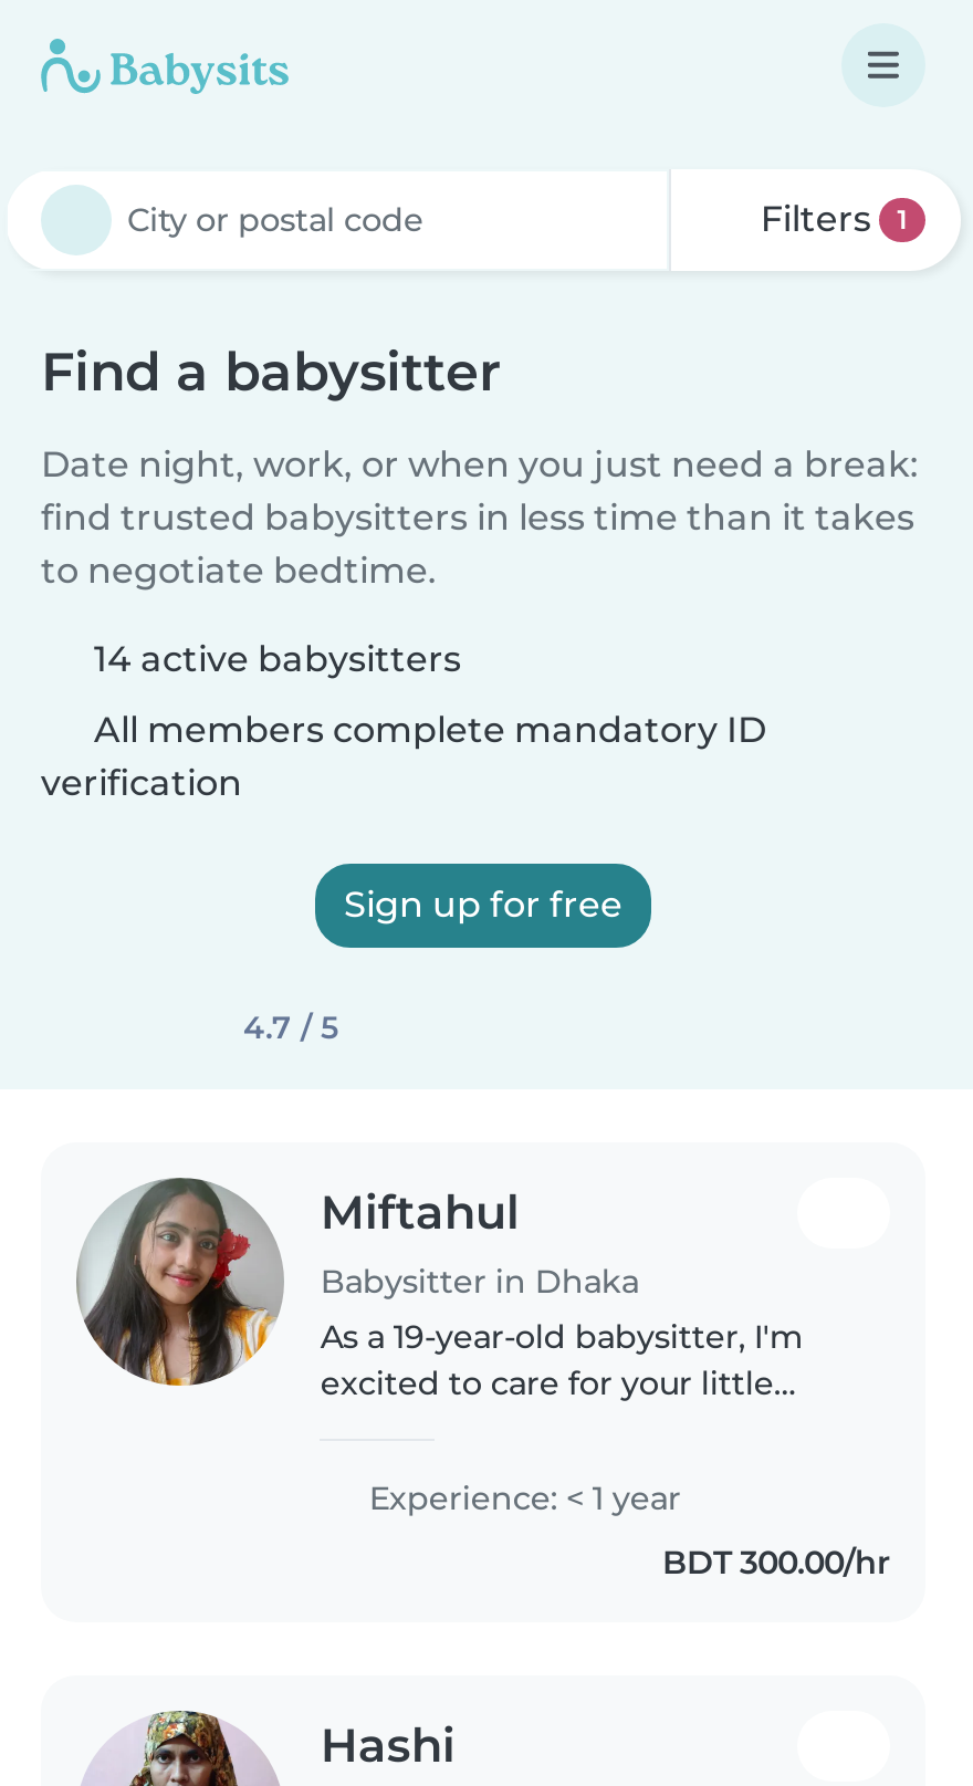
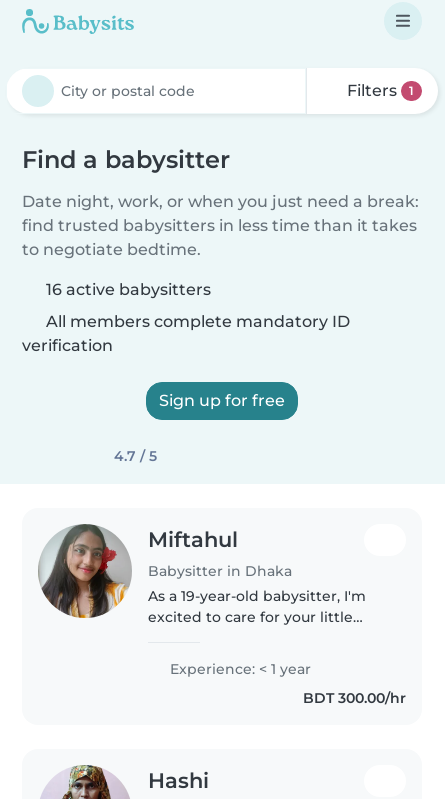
[94,638,461,680] 14 active babysitters -> [46,280,211,299] 16 active babysitters

